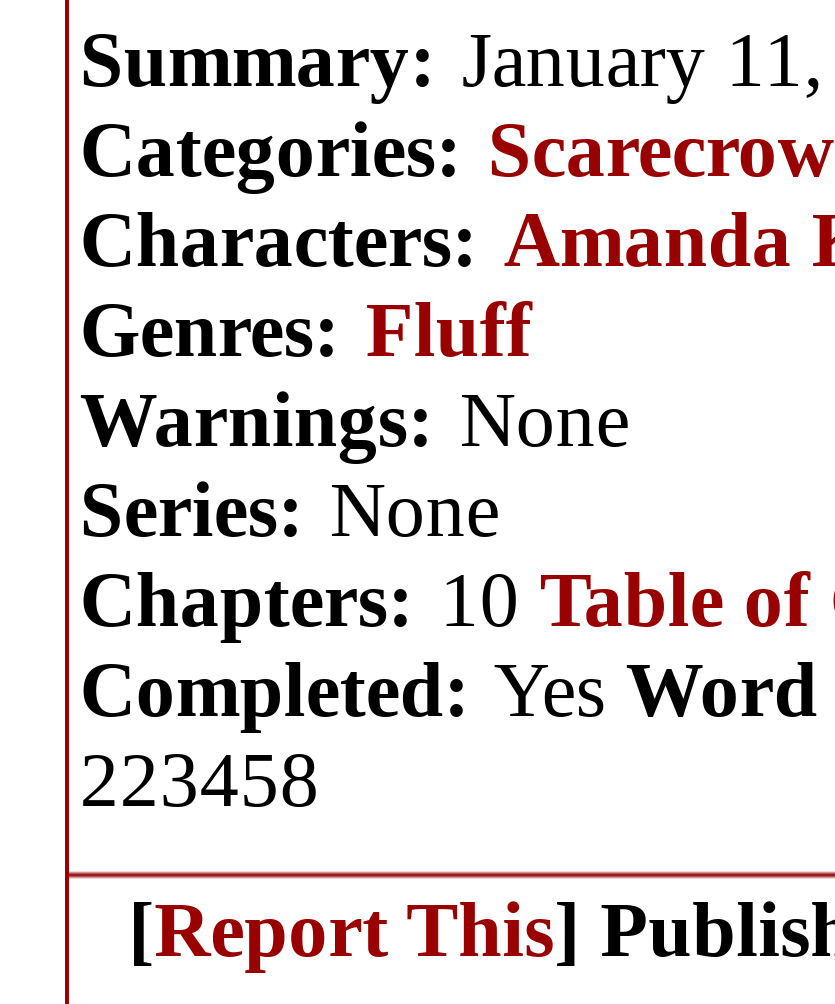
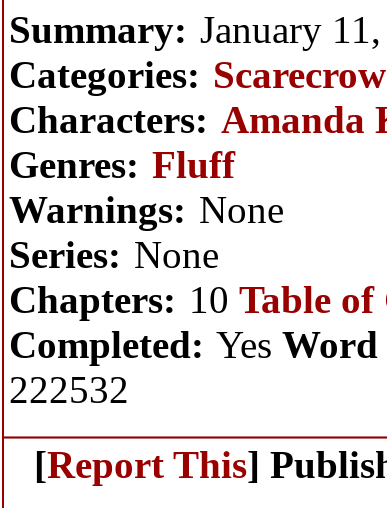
[80,736,320,822] 223458 -> [9,368,129,411] 222532

